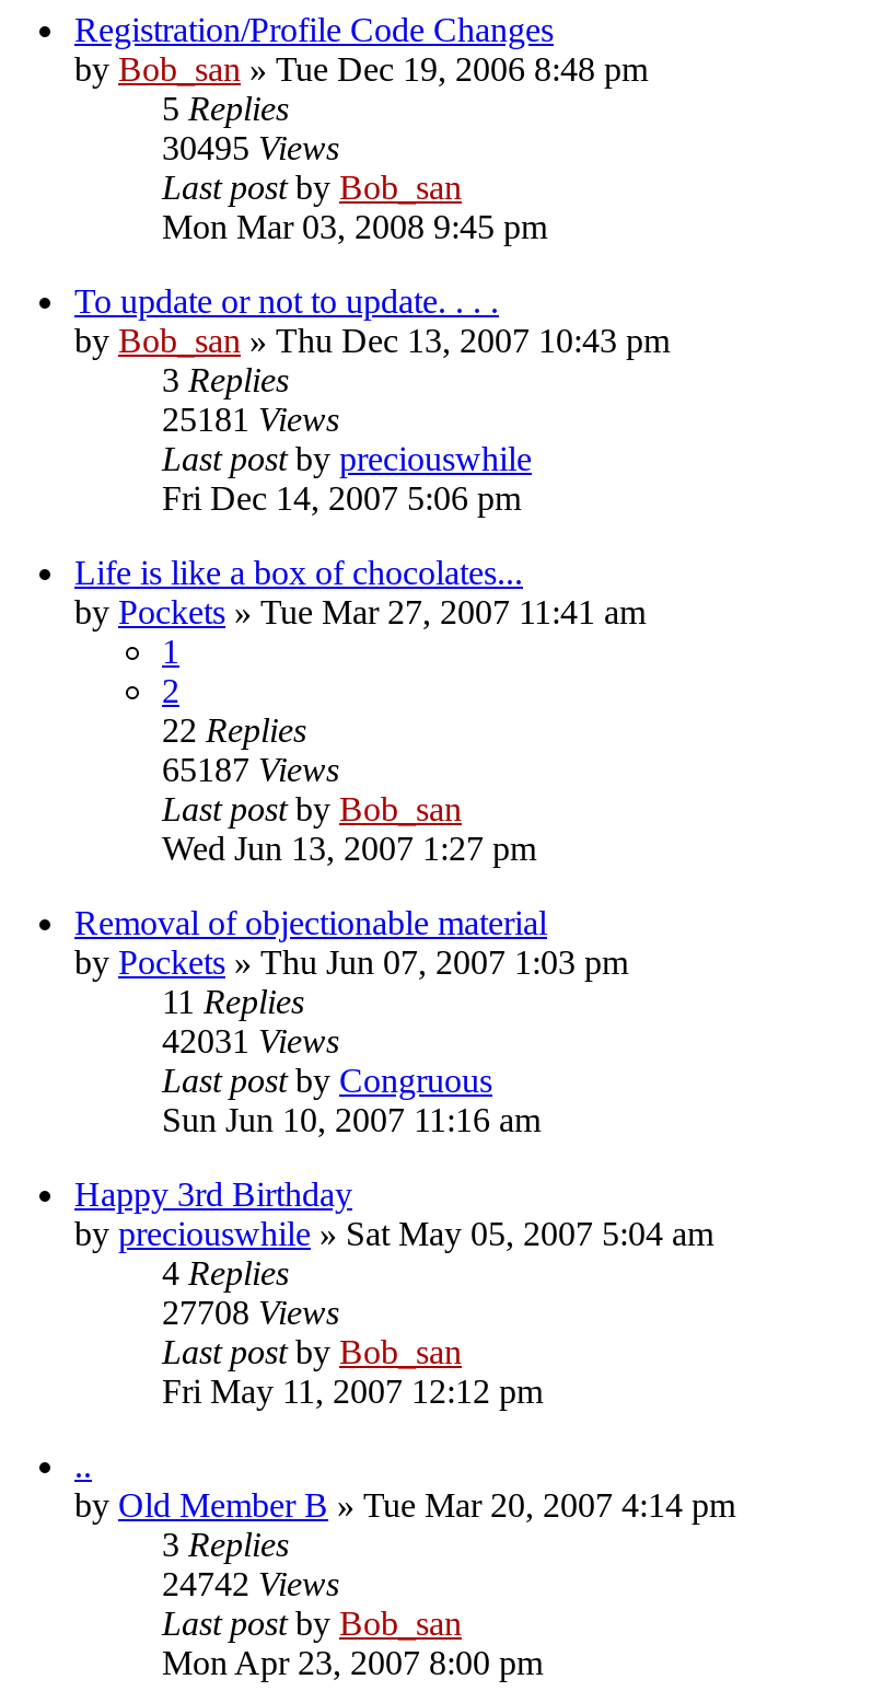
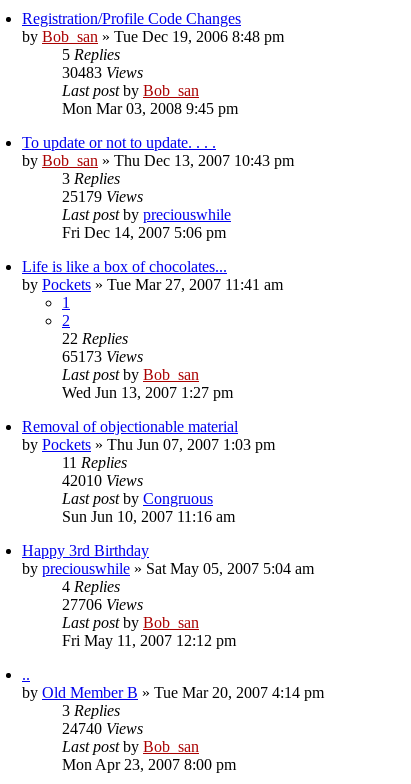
[162,129,339,166] 30495 Views -> [62,64,143,81] 30483 Views
[162,400,339,438] 25181 Views -> [62,188,143,205] 25179 Views
[162,751,339,788] 65187 Views -> [62,348,143,365] 65173 Views
[162,1022,339,1059] 42031 Views -> [62,472,143,489] 42010 Views
[162,1293,339,1331] 27708 Views -> [62,596,143,613] 27706 Views
[162,1565,339,1602] 24742 Views -> [62,720,143,737] 24740 Views

